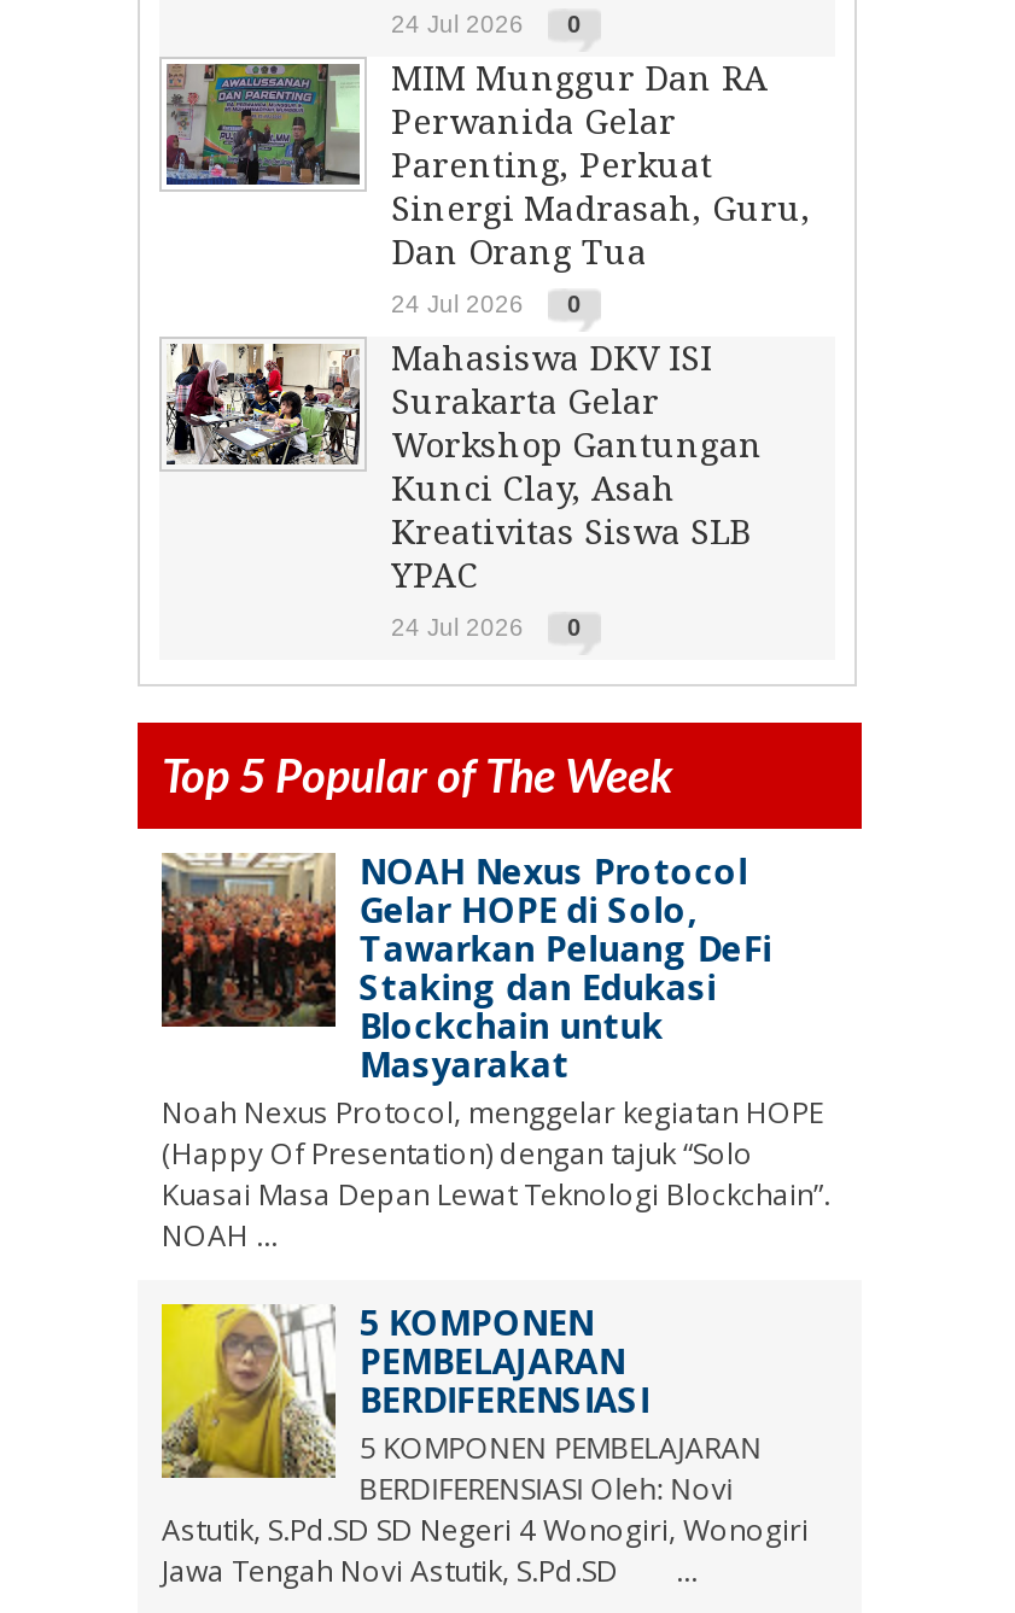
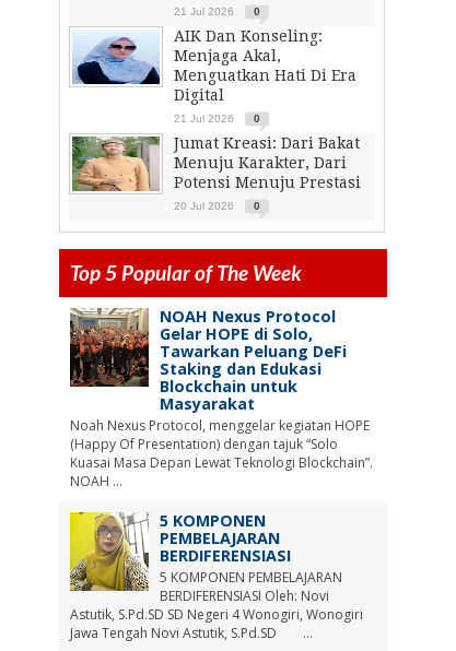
[391,11,582,37] 24 Jul 2026 0 -> [174,5,260,17] 21 Jul 2026 0
[164,59,811,271] [image] | MIM Munggur Dan RA | Perwanida Gelar | Parenting, Perkuat | Sinergi Madrasah, Guru, | Dan Orang Tua -> [72,27,356,104] [image] | AIK Dan Konseling: | Menjaga Akal, | Menguatkan Hati Di Era | Digital
[391,291,582,317] 24 Jul 2026 0 -> [174,113,260,125] 21 Jul 2026 0
[167,339,763,595] [image] | Mahasiswa DKV ISI | Surakarta Gelar | Workshop Gantungan | Kunci Clay, Asah | Kreativitas Siswa SLB | YPAC -> [71,134,361,192] [image] | Jumat Kreasi: Dari Bakat | Menuju Karakter, Dari | Potensi Menuju Prestasi
[391,614,582,641] 24 Jul 2026 0 -> [174,200,260,212] 20 Jul 2026 0

